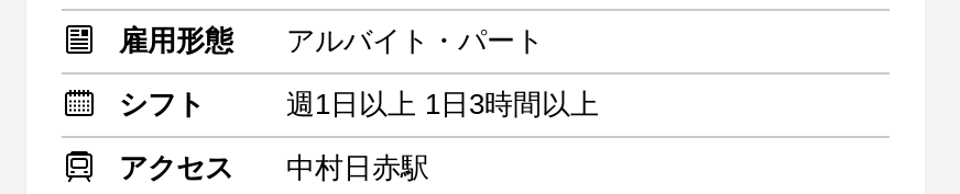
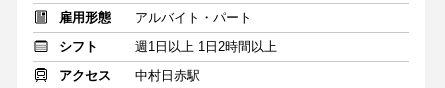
[286,88,599,121] 週1日以上 1日3時間以上 -> [135,39,277,54] 週1日以上 1日2時間以上

